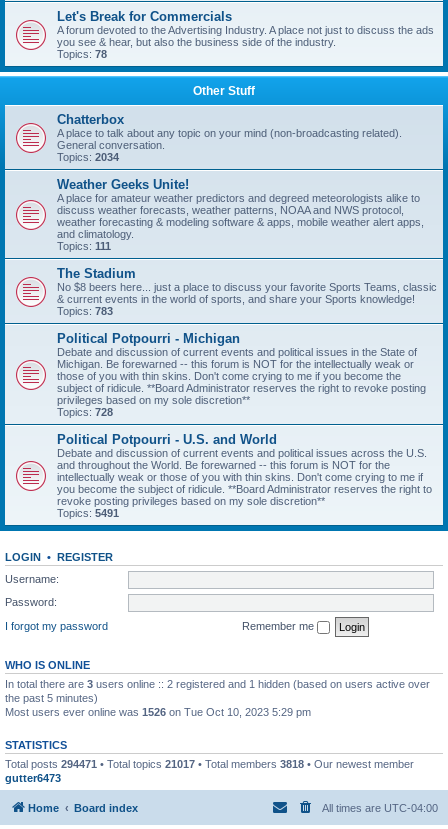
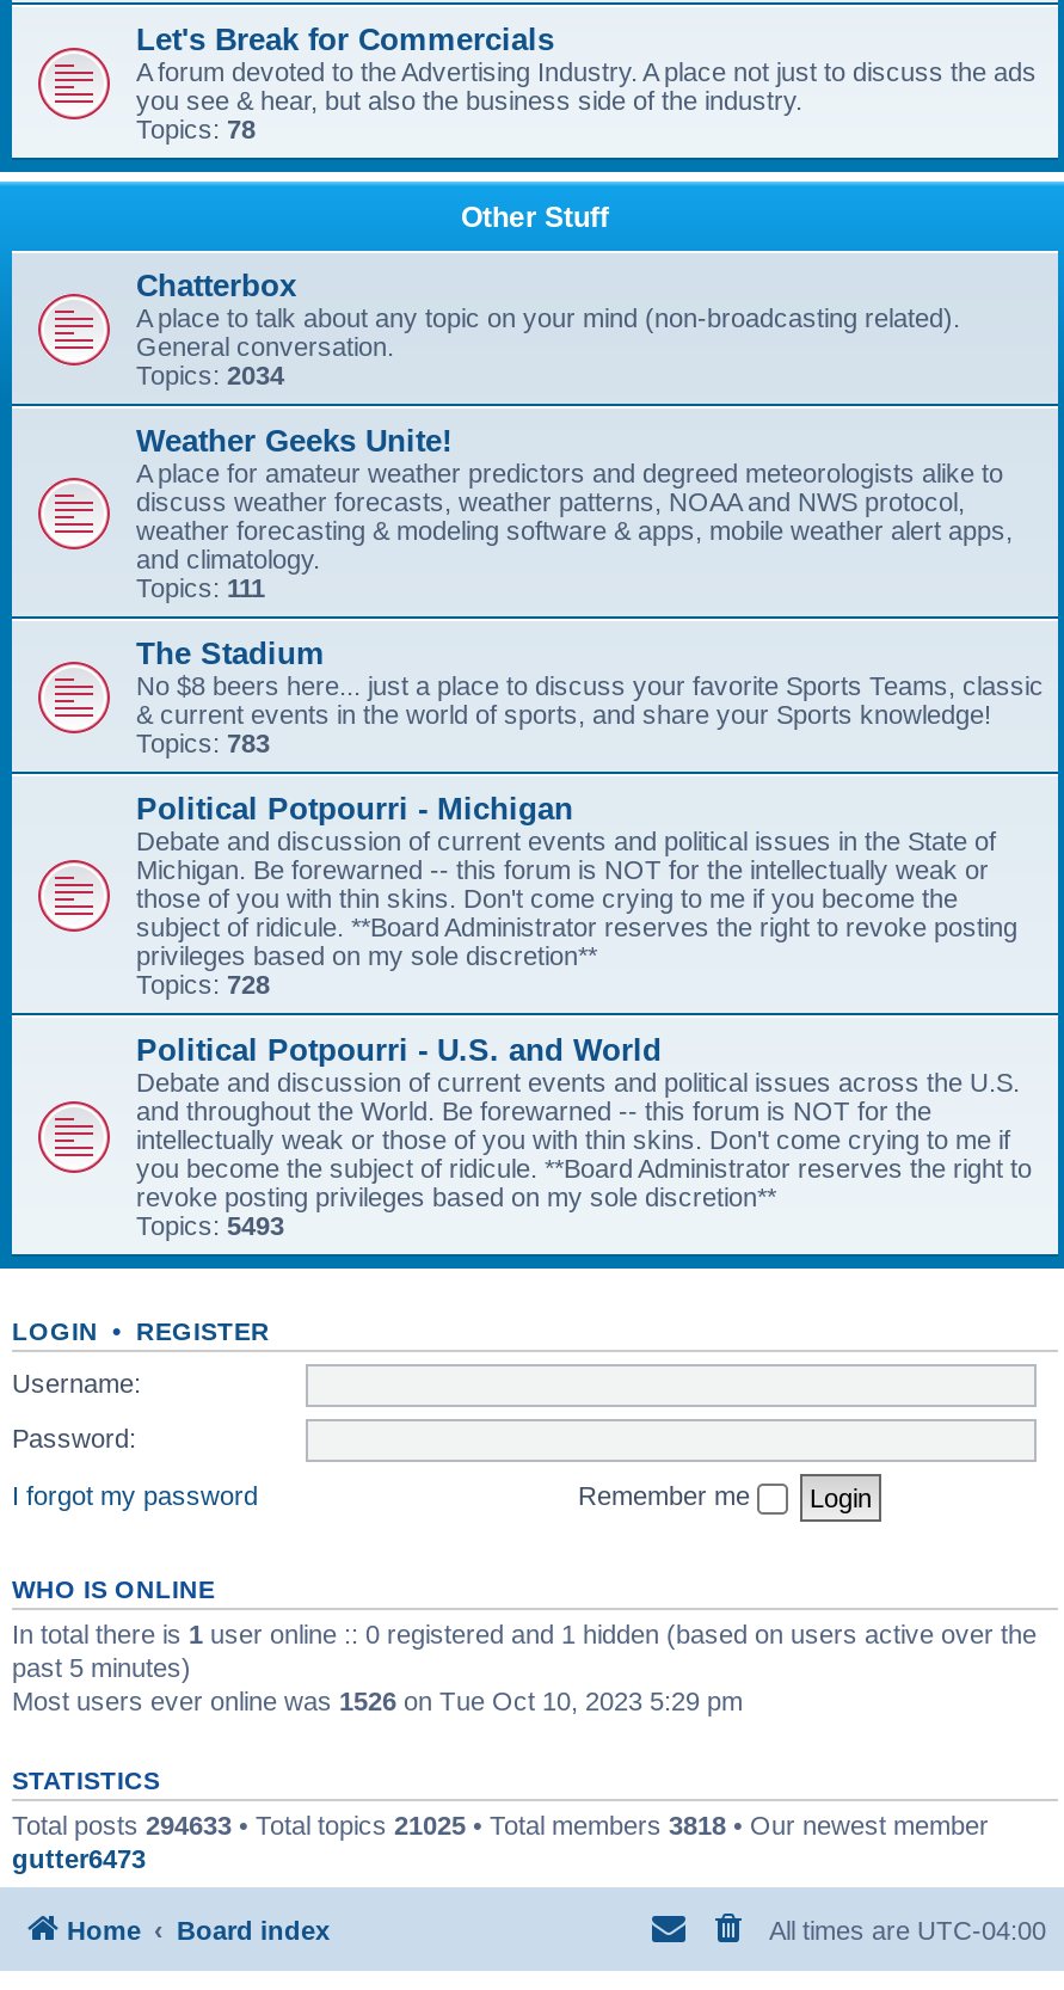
[57,507,119,519] Topics: 5491 -> [136,1211,284,1240] Topics: 5493
[5,677,430,703] In total there are 3 users online :: 2 registered and 1 hidden (based on users active over | the past 5 minutes) -> [12,1619,1037,1681] In total there is 1 user online :: 0 registered and 1 hidden (based on users active over the | past 5 minutes)
[5,757,414,769] Total posts 294471 • Total topics 21017 • Total members 3818 • Our newest member -> [12,1810,989,1838] Total posts 294633 • Total topics 21025 • Total members 3818 • Our newest member

